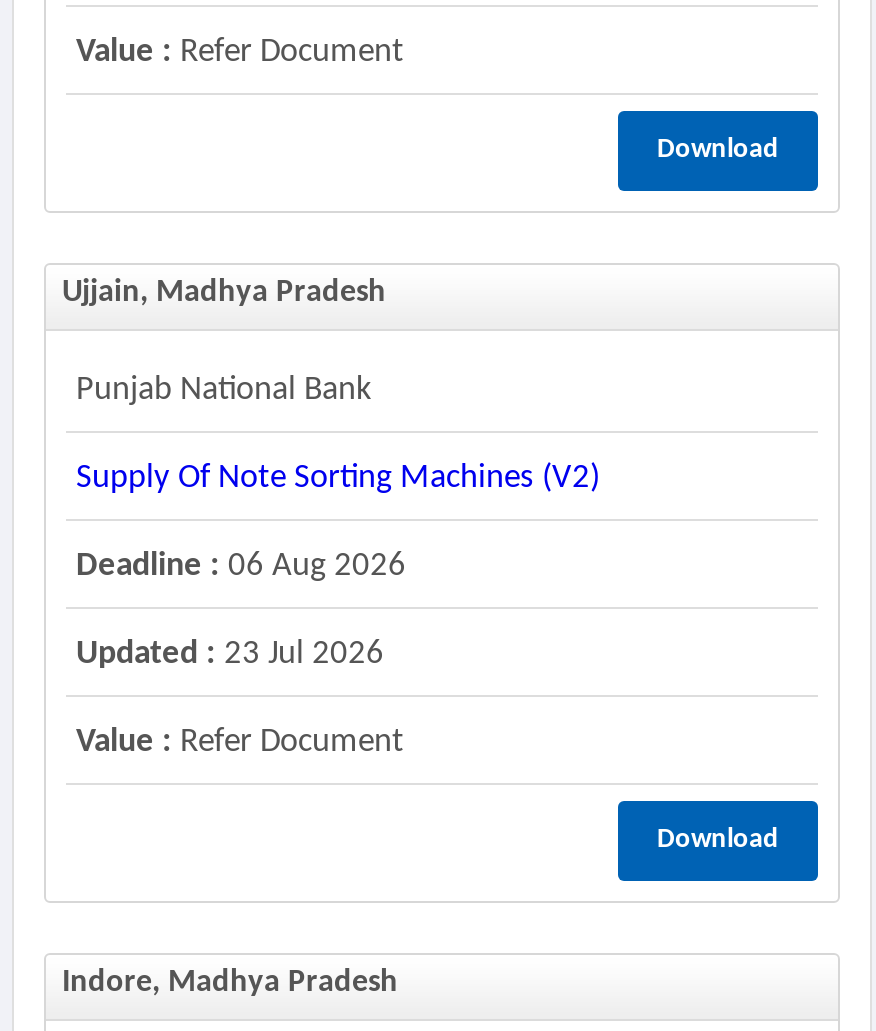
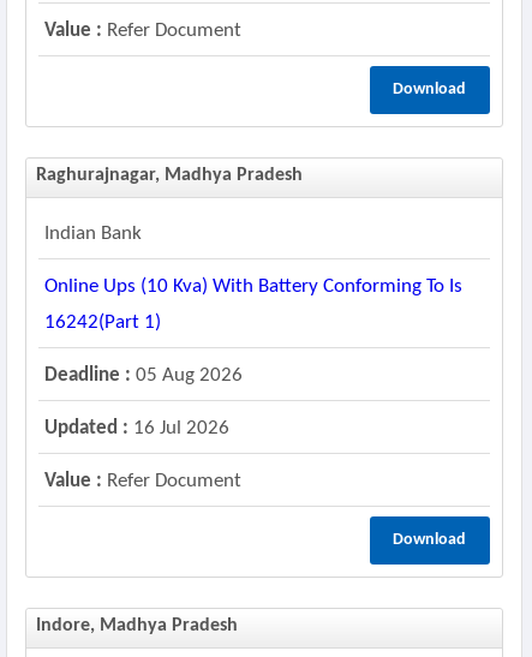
[62,277,600,671] Ujjain, Madhya Pradesh | Punjab National Bank | Supply Of Note Sorting Machines (v2) | Deadline : 06 Aug 2026 | Updated : 23 Jul 2026 -> [36,166,462,438] Raghurajnagar, Madhya Pradesh | Indian Bank | Online Ups (10 Kva) With Battery Conforming To Is | 16242(part 1) | Deadline : 05 Aug 2026 | Updated : 16 Jul 2026

